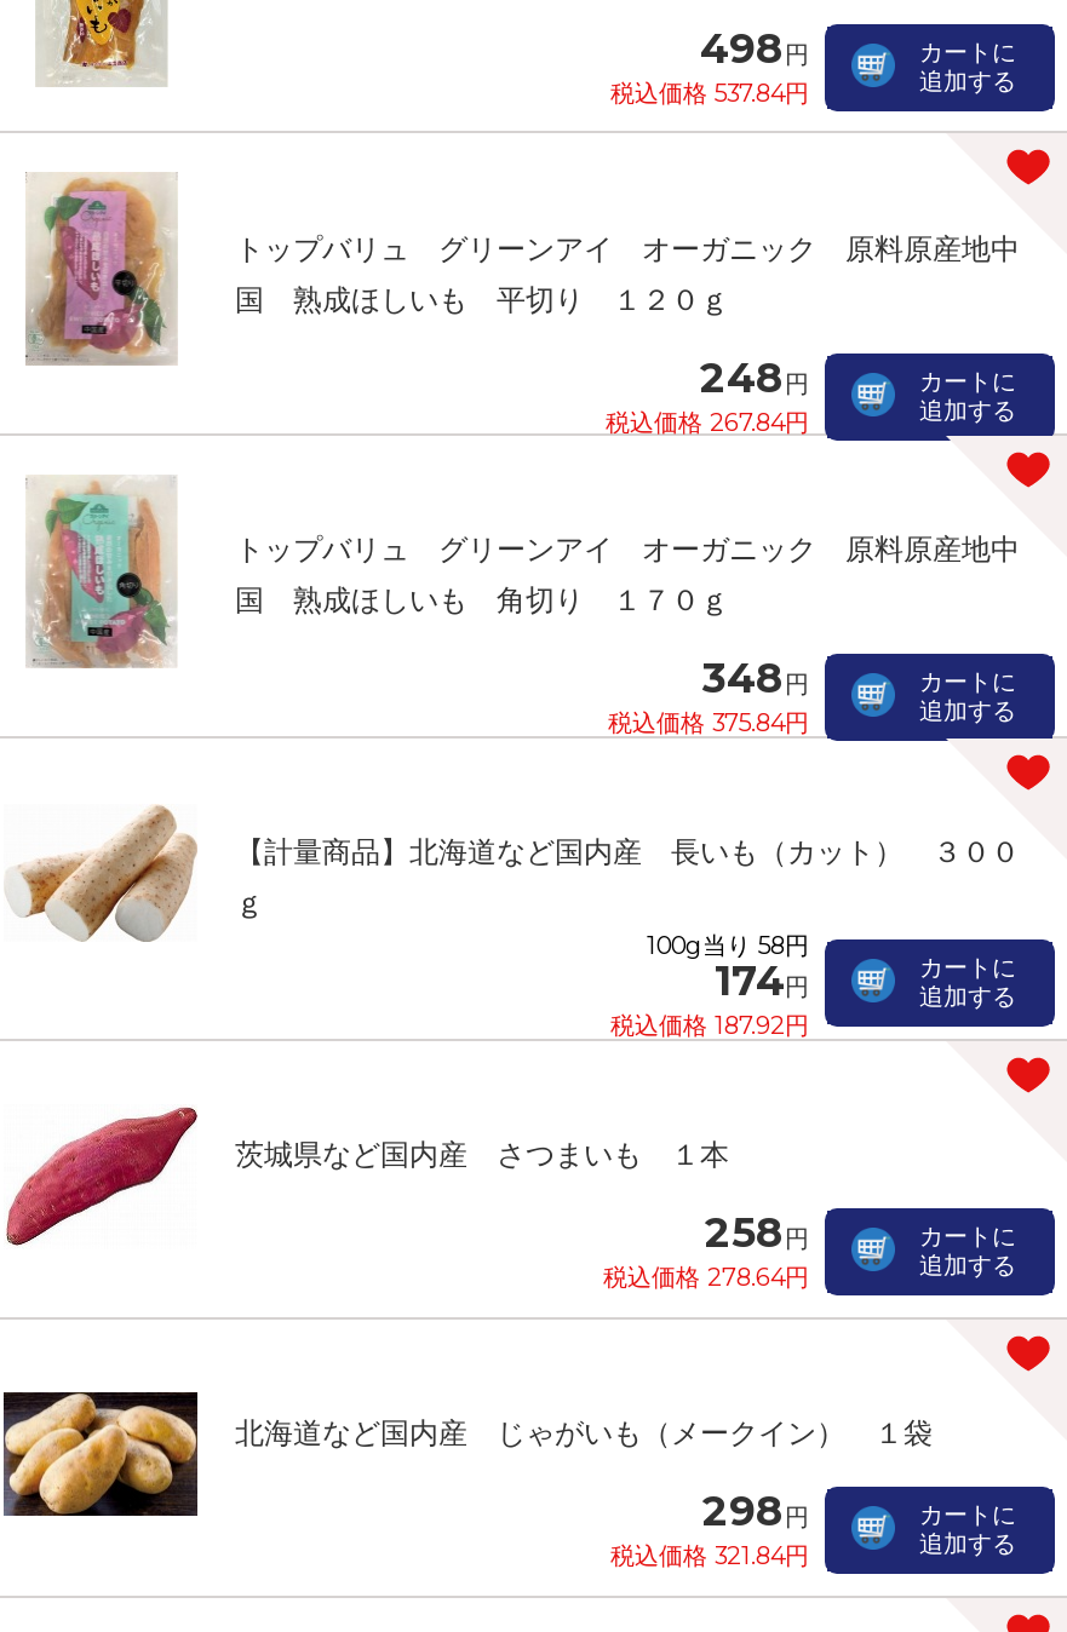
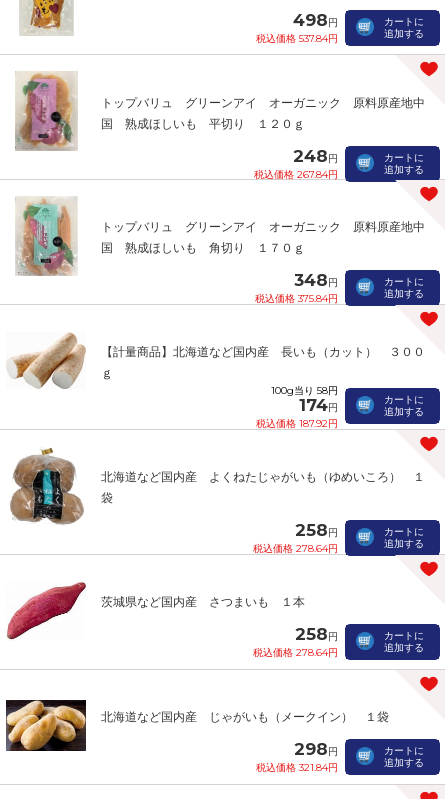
none -> [9,447,425,555] [image] | 北海道など国内産 よくねたじゃがいも（ゆめいころ） １ | 袋 | 258円 | 税込価格 278.64円
none -> [384,525,424,550] カートに | 追加する

